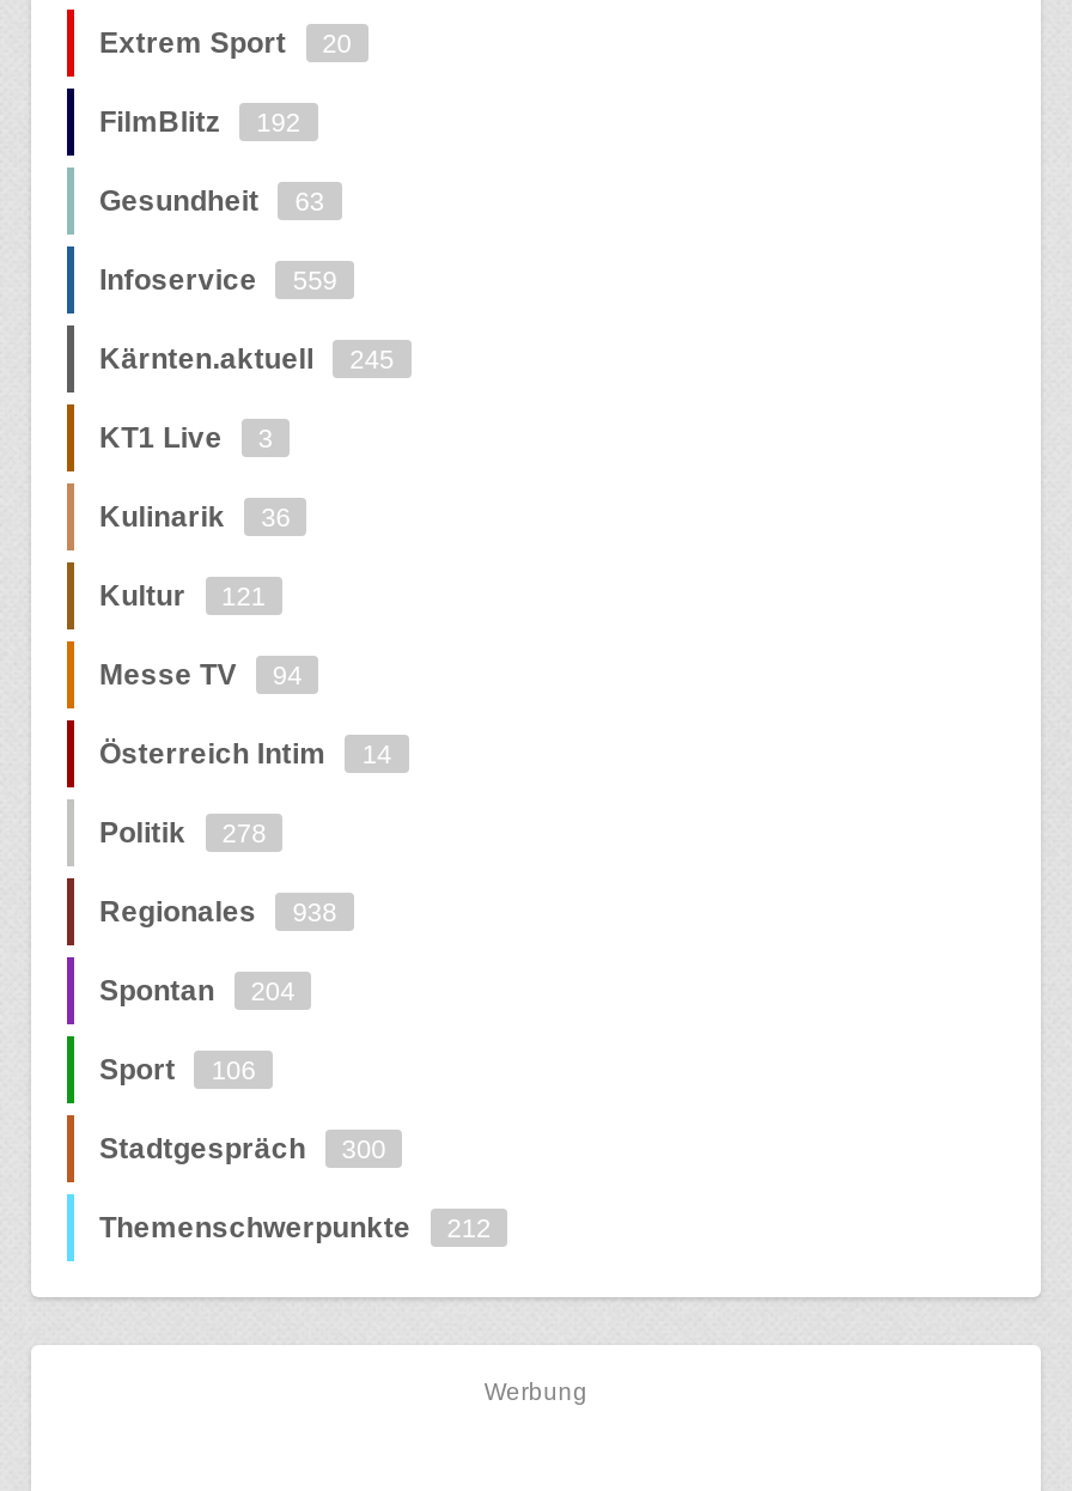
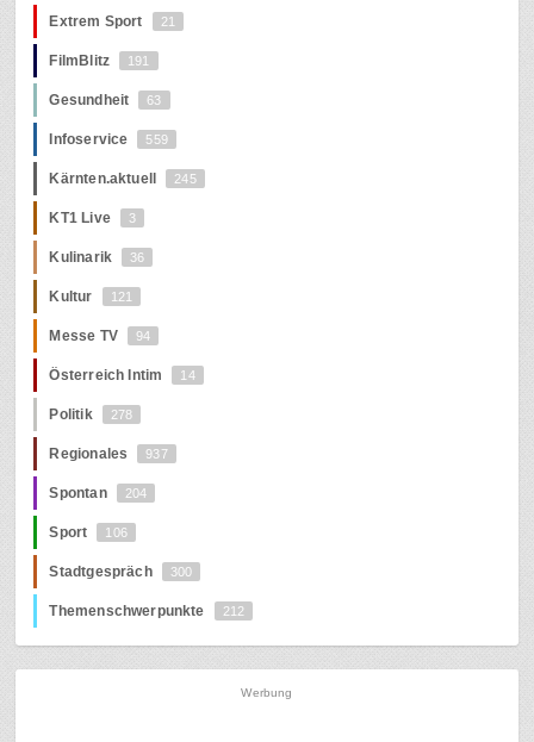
[99,26,352,59] Extrem Sport 20 -> [49,13,175,30] Extrem Sport 21
[99,105,301,138] FilmBlitz 192 -> [49,52,150,69] FilmBlitz 191
[99,895,337,928] Regionales 938 -> [49,445,168,462] Regionales 937

